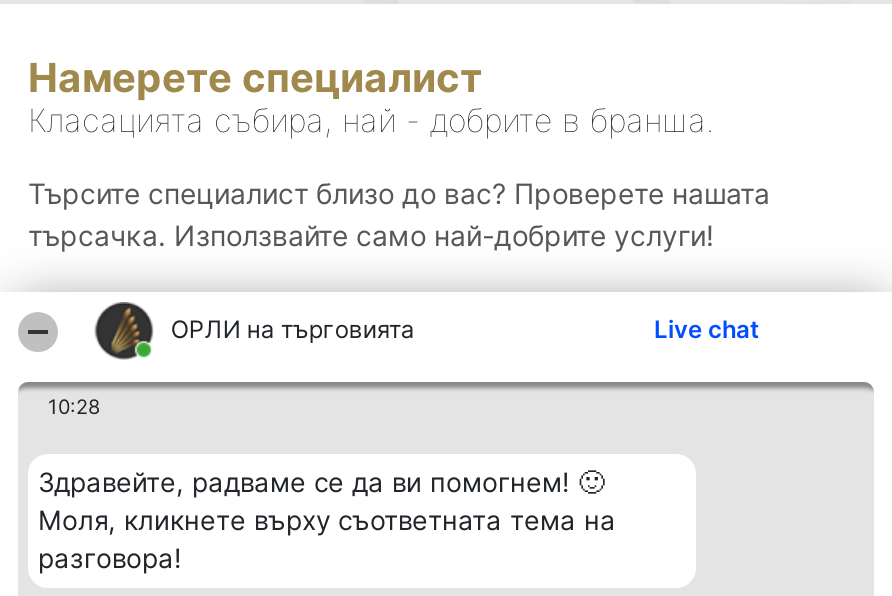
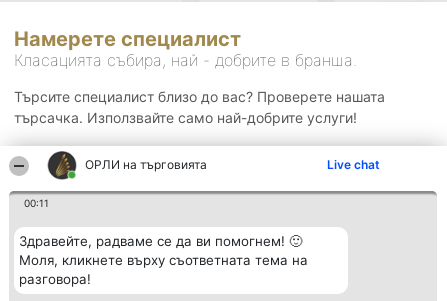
[48,394,100,418] 10:28 -> [24,197,49,209] 00:11

